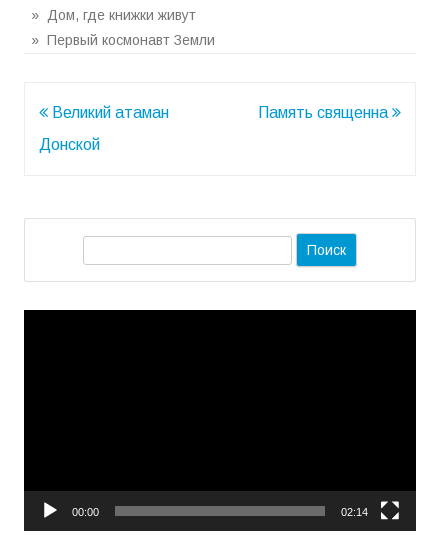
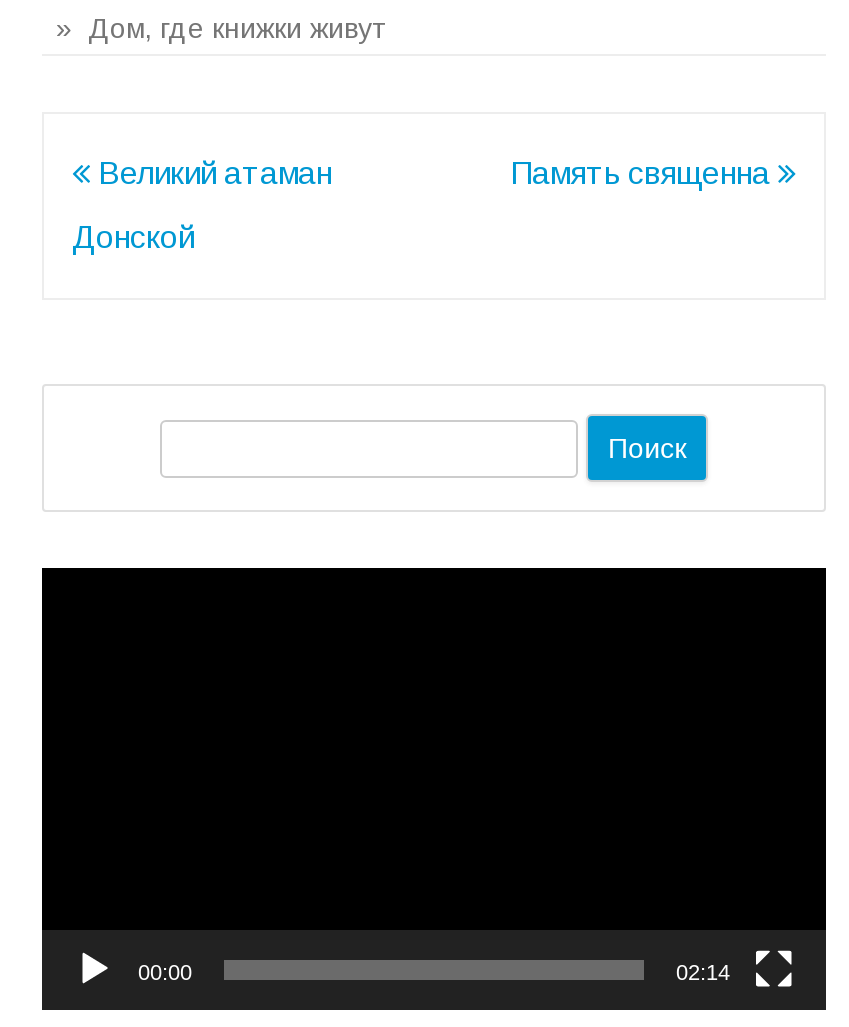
[31,32,215,48] » Первый космонавт Земли -> none

